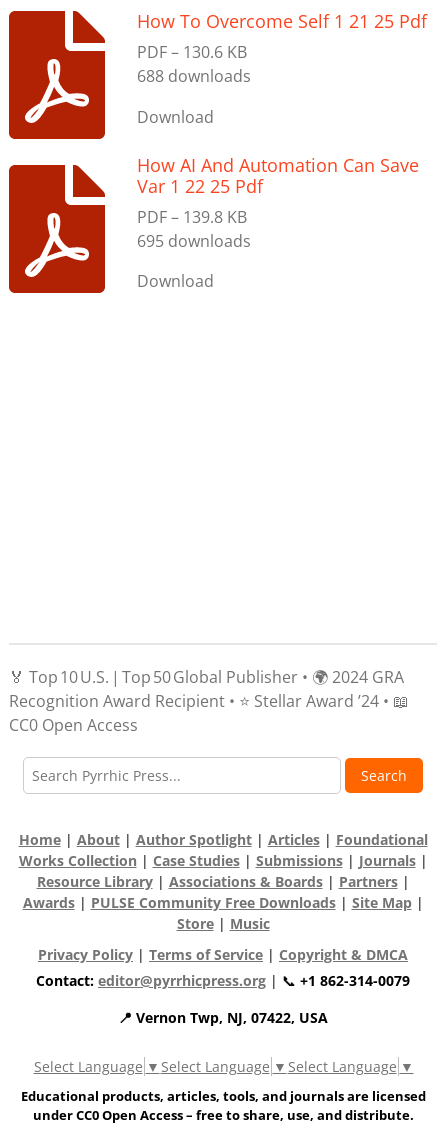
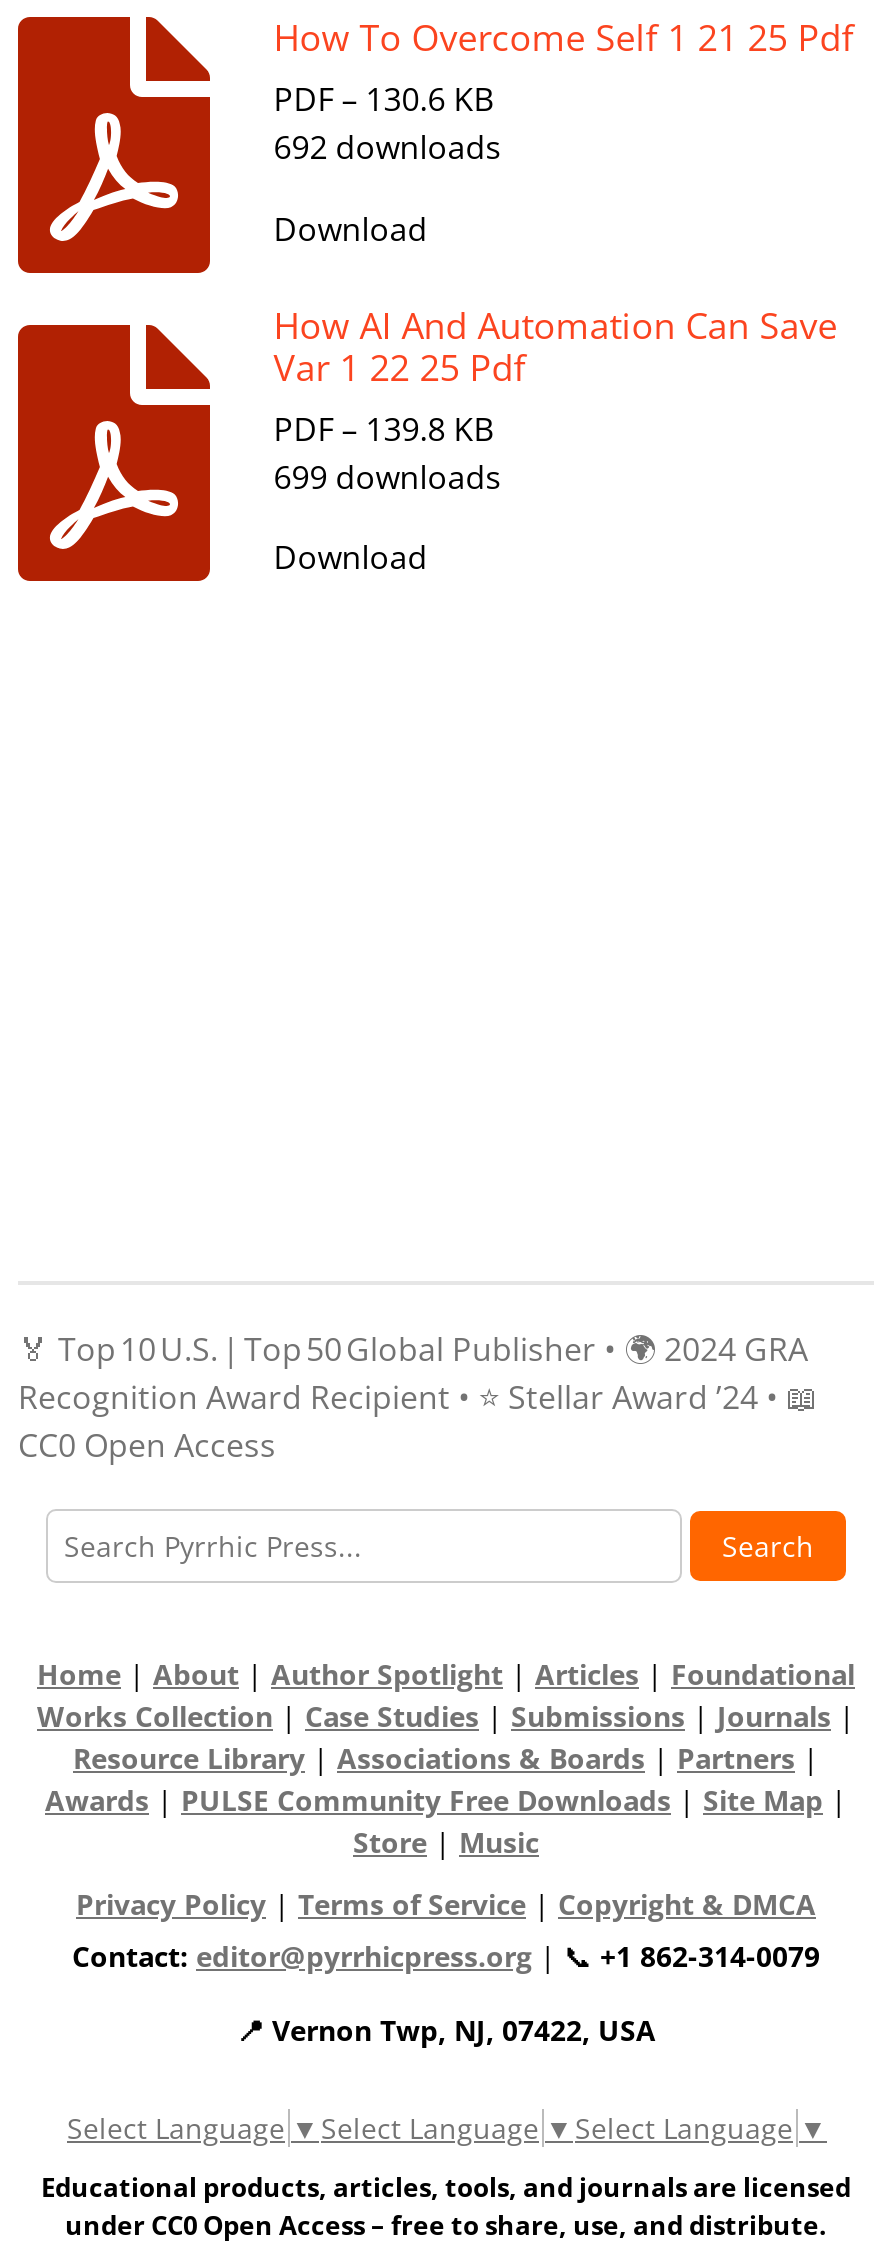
[137,65,251,87] 688 downloads -> [274,126,502,170] 692 downloads
[137,230,251,252] 695 downloads -> [274,454,502,498] 699 downloads

